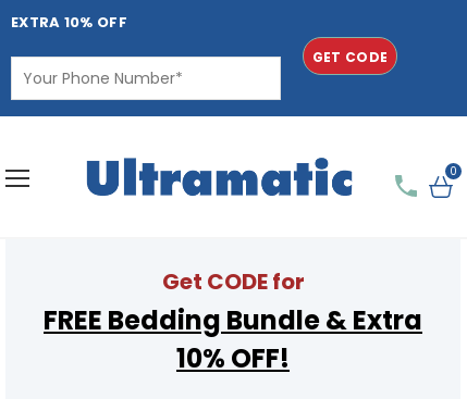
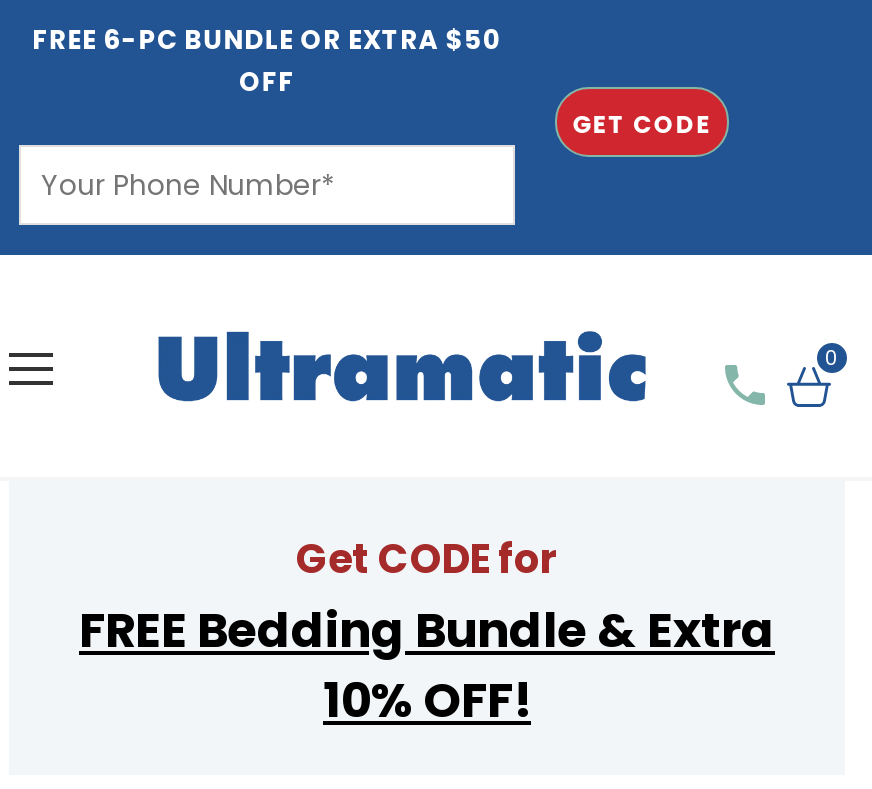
[11,12,127,33] EXTRA 10% OFF -> [32,21,501,101] FREE 6-PC BUNDLE OR EXTRA $50 | OFF

